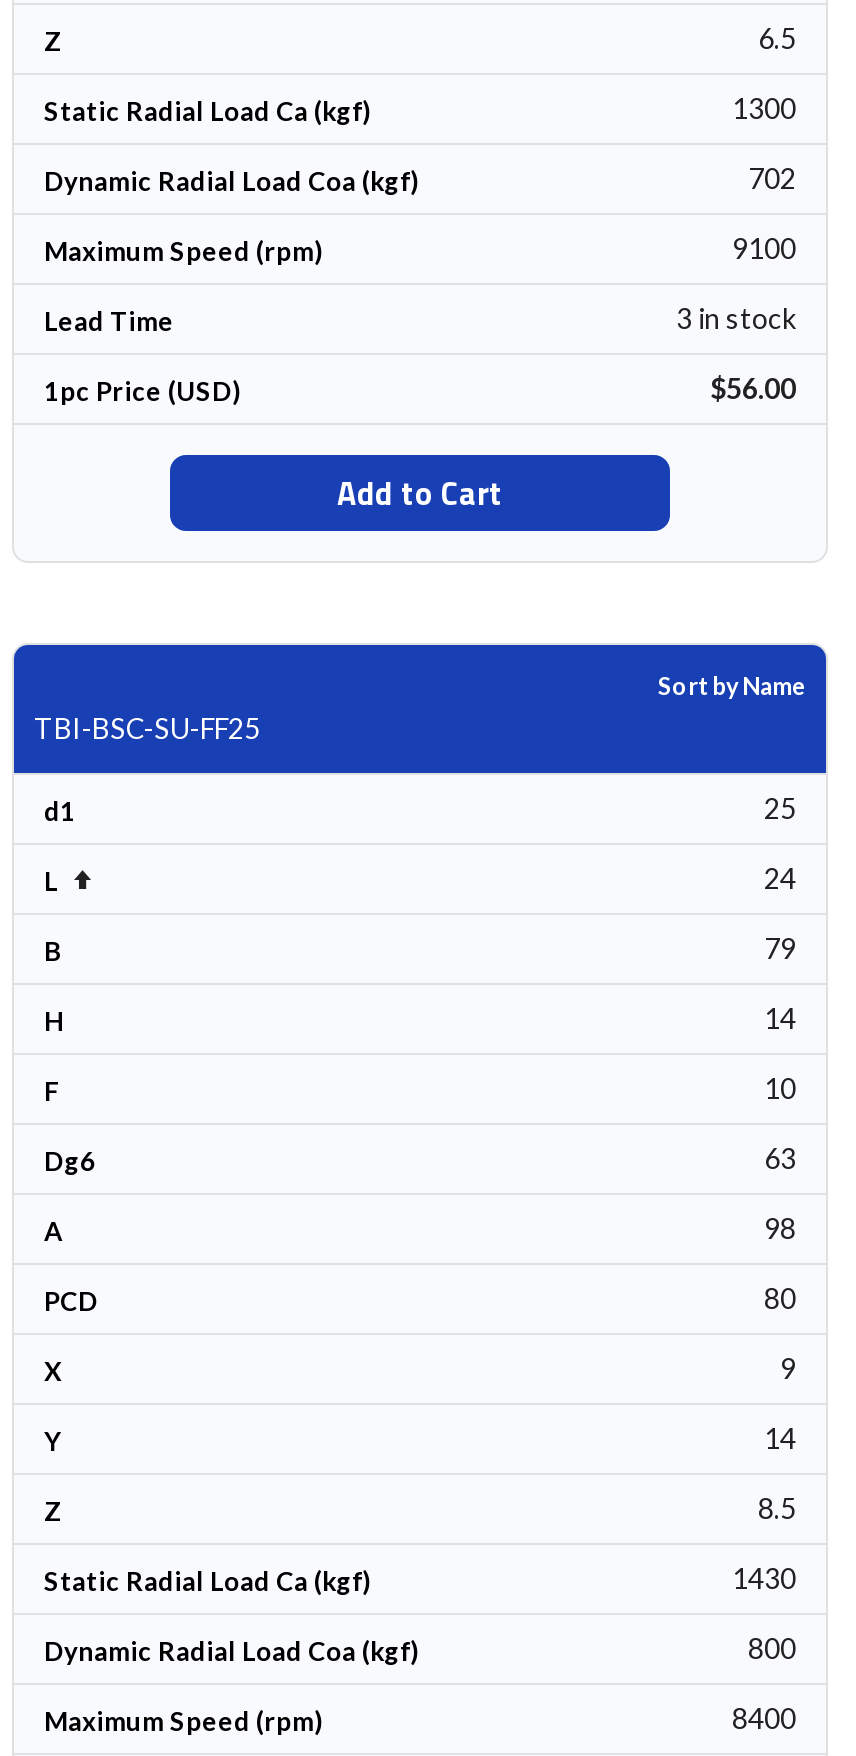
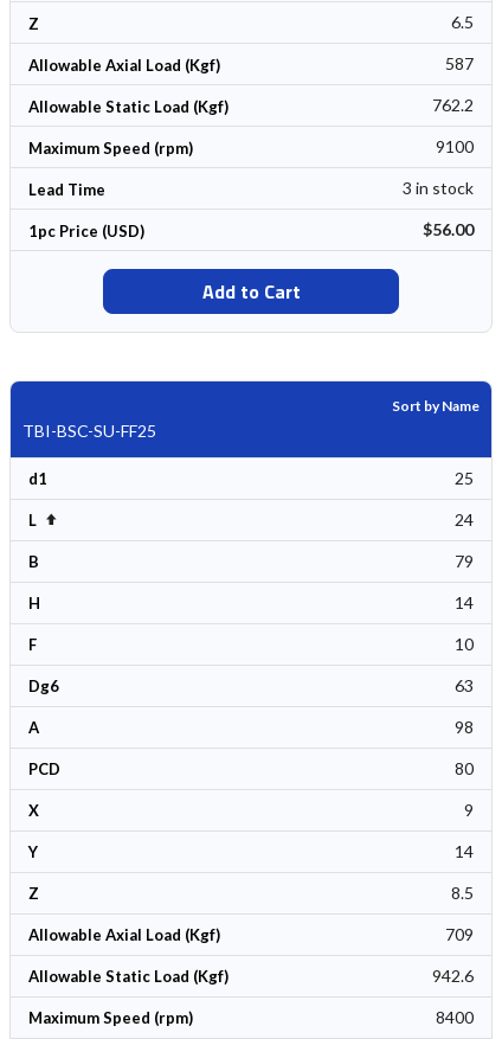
[44,92,796,128] Static Radial Load Ca (kgf) | 1300 -> [28,53,474,74] Allowable Axial Load (Kgf) | 587
[44,162,796,198] Dynamic Radial Load Coa (kgf) | 702 -> [28,95,474,116] Allowable Static Load (Kgf) | 762.2
[44,1561,796,1597] Static Radial Load Ca (kgf) | 1430 -> [28,924,474,945] Allowable Axial Load (Kgf) | 709
[44,1631,796,1667] Dynamic Radial Load Coa (kgf) | 800 -> [28,965,474,986] Allowable Static Load (Kgf) | 942.6

